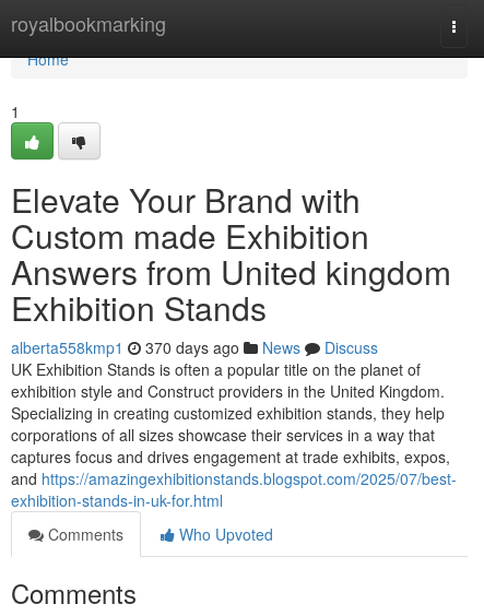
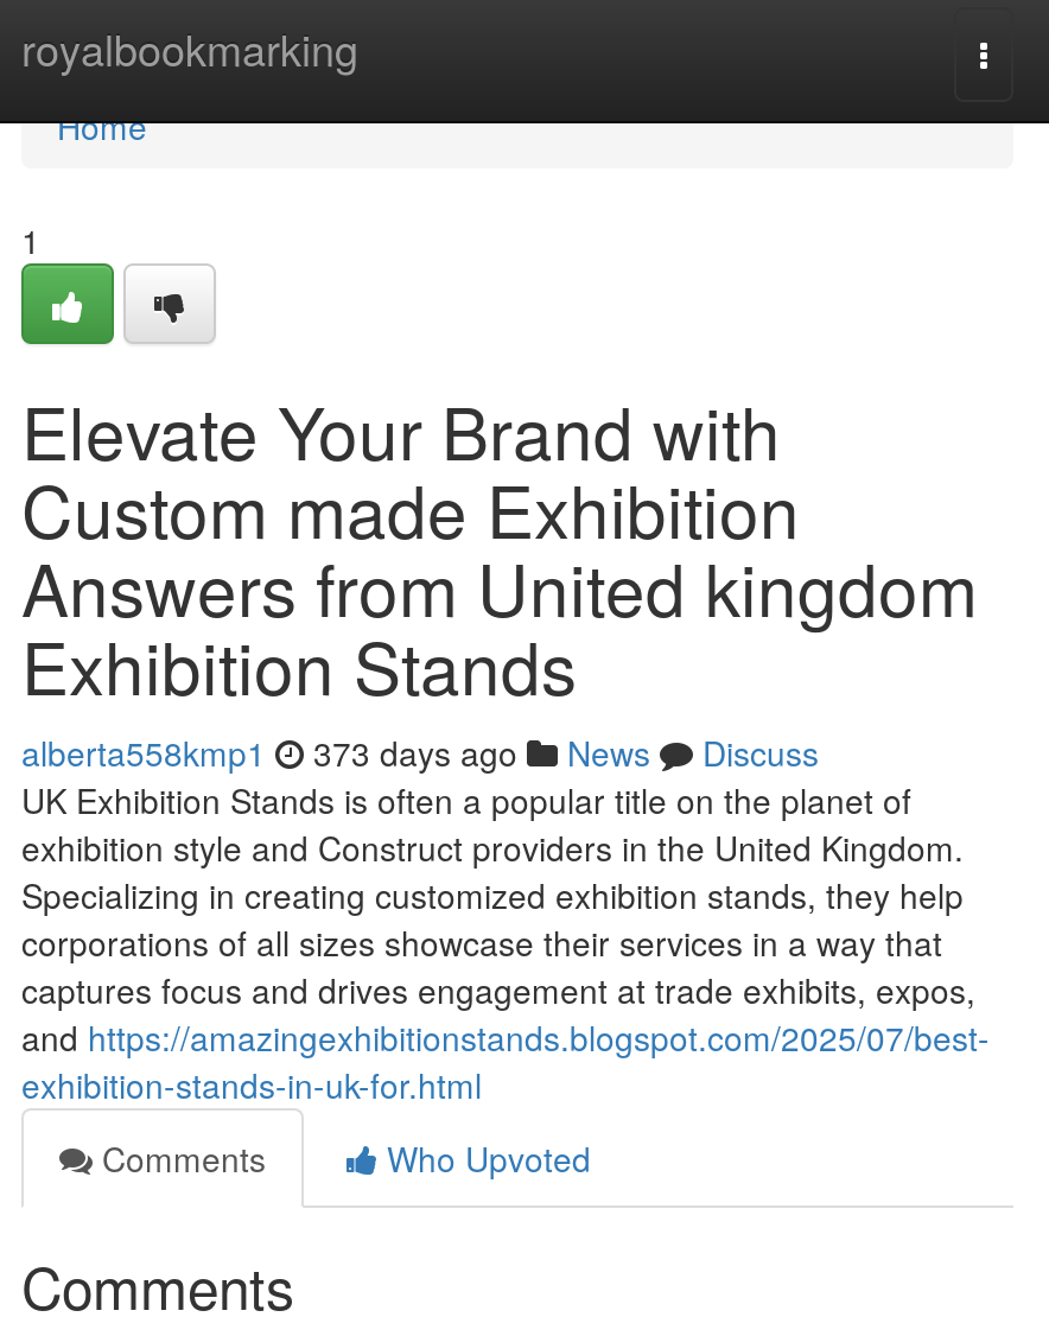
[11,336,378,358] alberta558kmp1 370 days ago News Discuss -> [21,729,819,776] alberta558kmp1 373 days ago News Discuss

